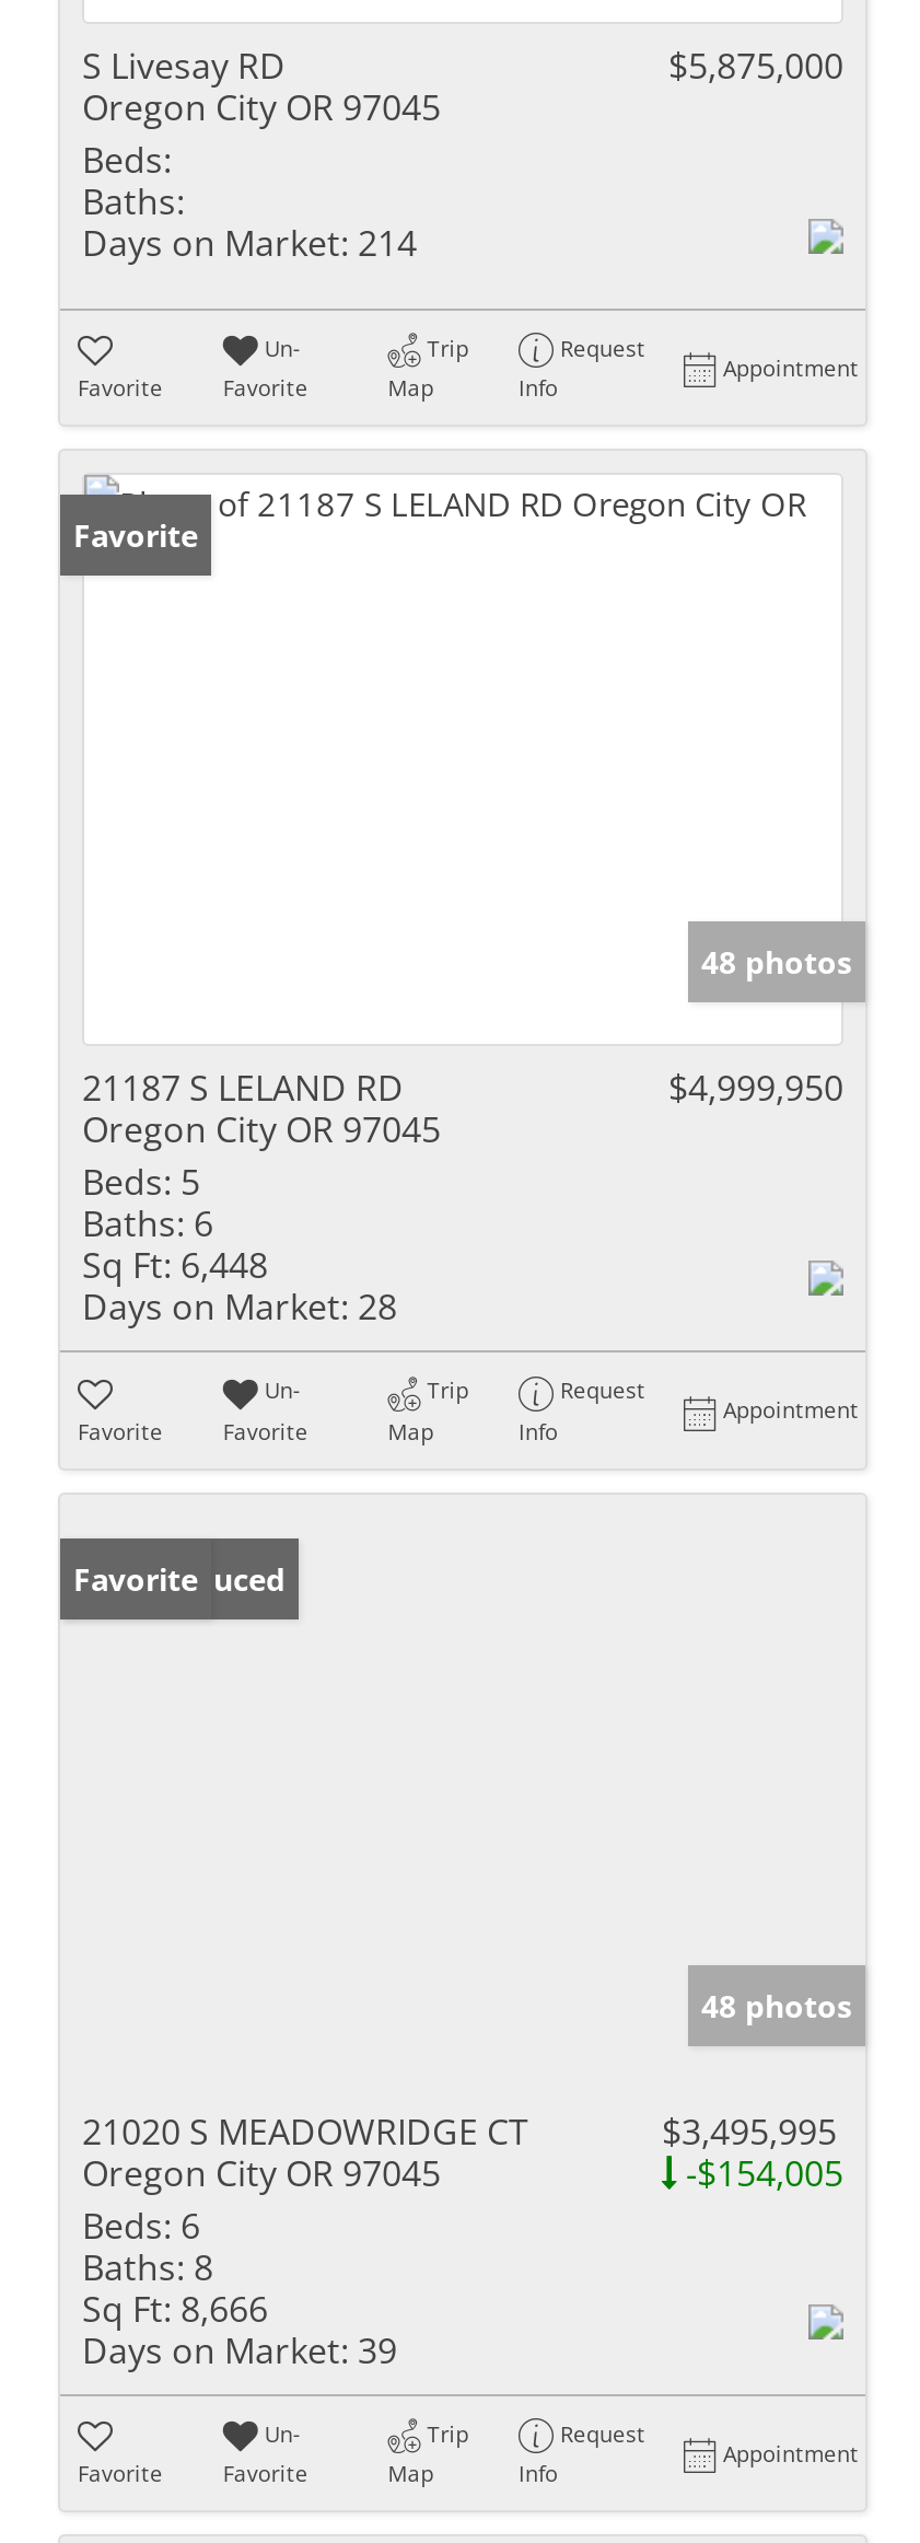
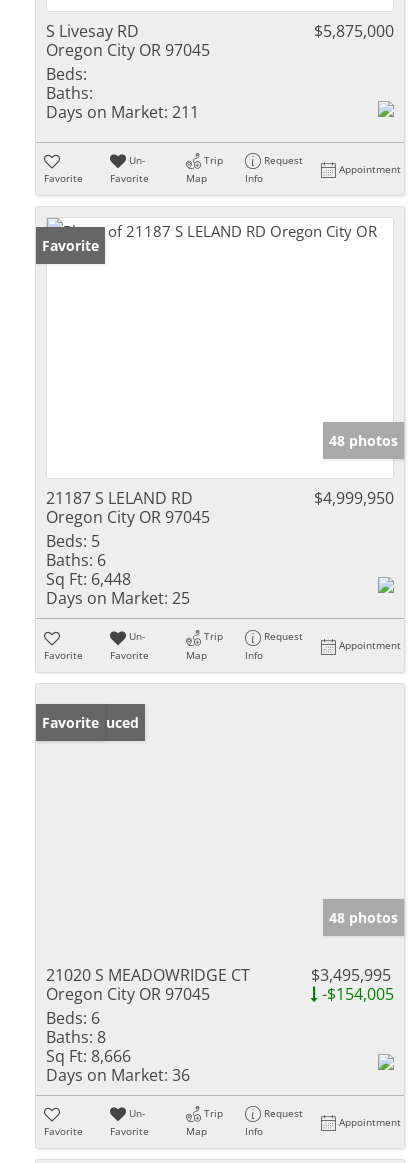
[82,219,417,267] Days on Market: 214 -> [46,101,199,123] Days on Market: 211
[82,1283,397,1331] Days on Market: 28 -> [46,587,190,609] Days on Market: 25
[82,2326,397,2374] Days on Market: 39 -> [46,1064,190,1086] Days on Market: 36

